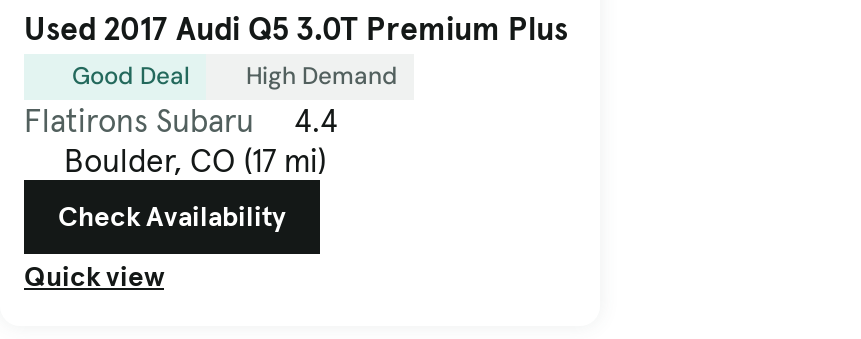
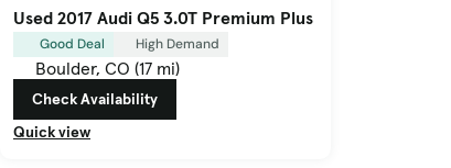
[24,101,338,141] Flatirons Subaru | 4.4 -> none

